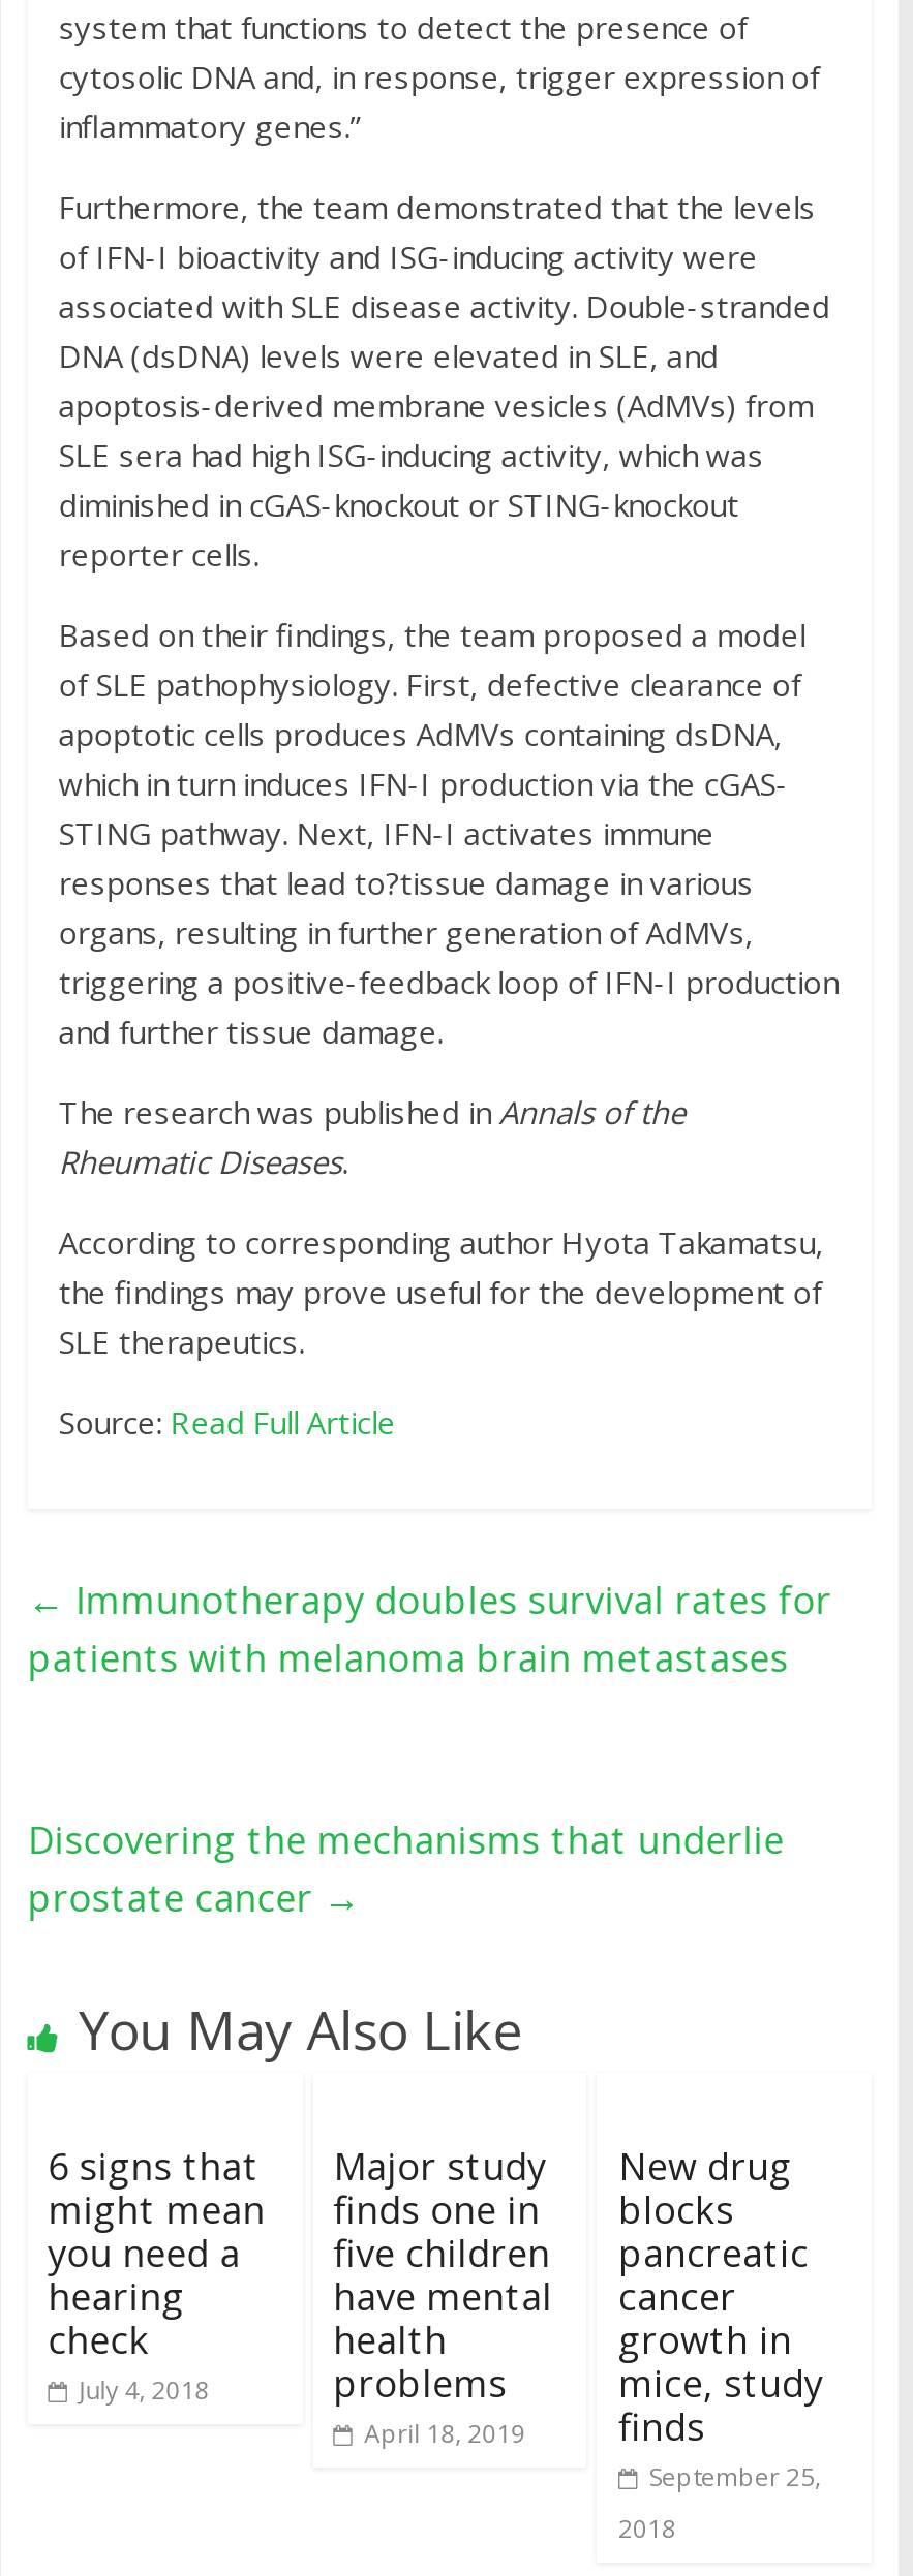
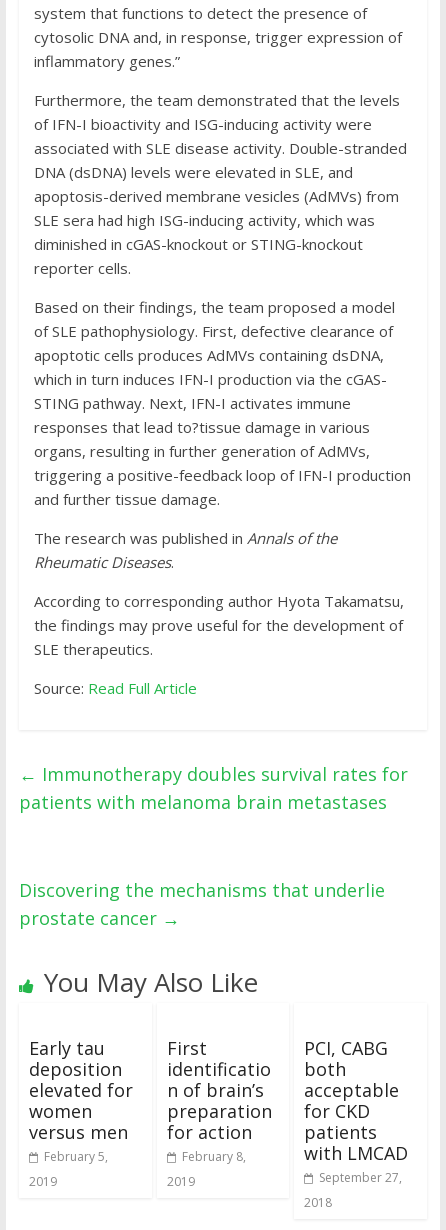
[48,2141,265,2408] 6 signs that | might mean | you need a | hearing | check | July 4, 2018 -> [29,1036,133,1190] Early tau | deposition | elevated for | women | versus men | February 5, | 2019
[333,2141,552,2451] Major study | finds one in | five children | have mental | health | problems | April 18, 2019 -> [167,1036,272,1190] First | identificatio | n of brain’s | preparation | for action | February 8, | 2019
[618,2141,823,2494] New drug | blocks | pancreatic | cancer | growth in | mice, study | finds | September 25, -> [304,1036,408,1186] PCI, CABG | both | acceptable | for CKD | patients | with LMCAD | September 27,

